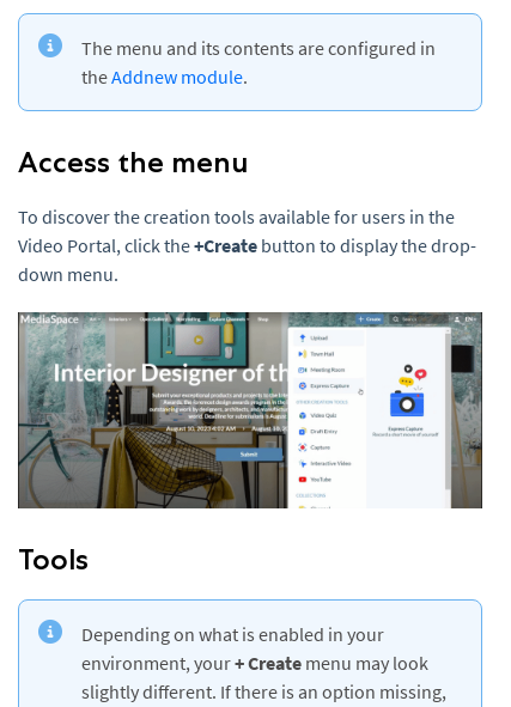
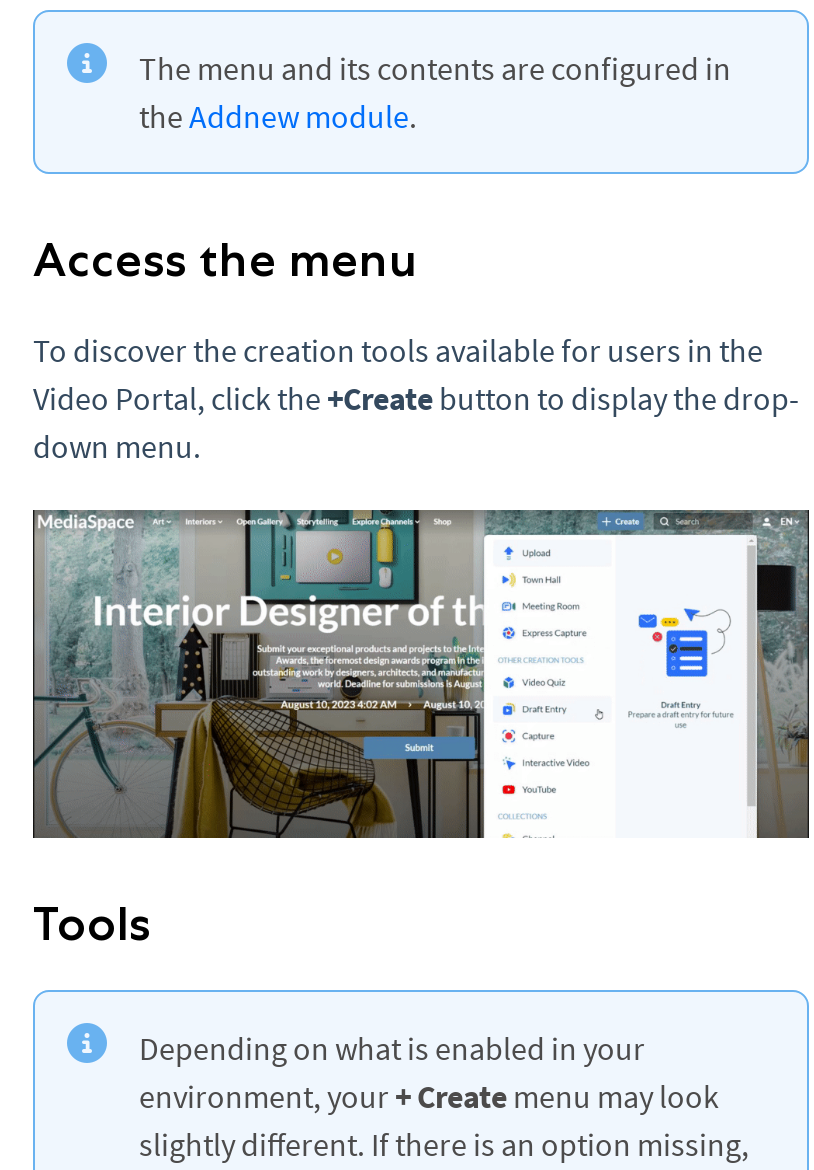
[381,364,427,418] [image] -> [637,598,725,684] [image]

